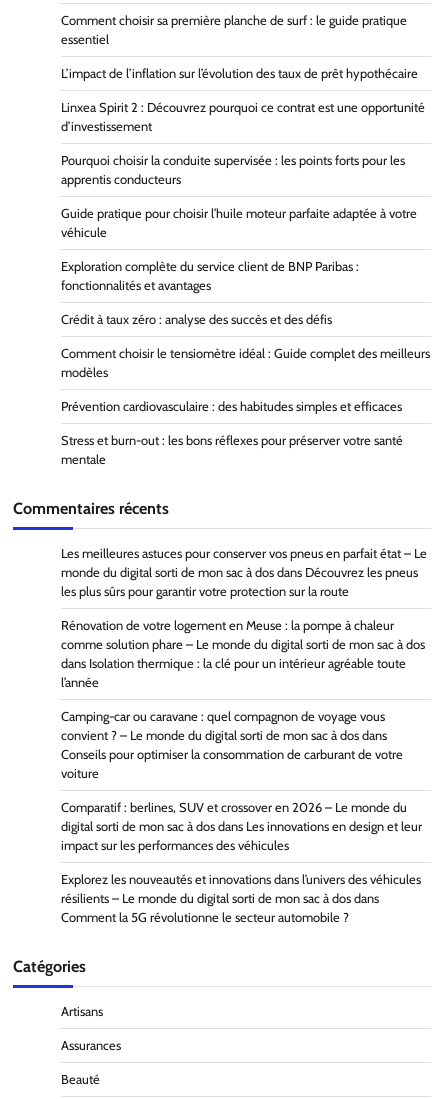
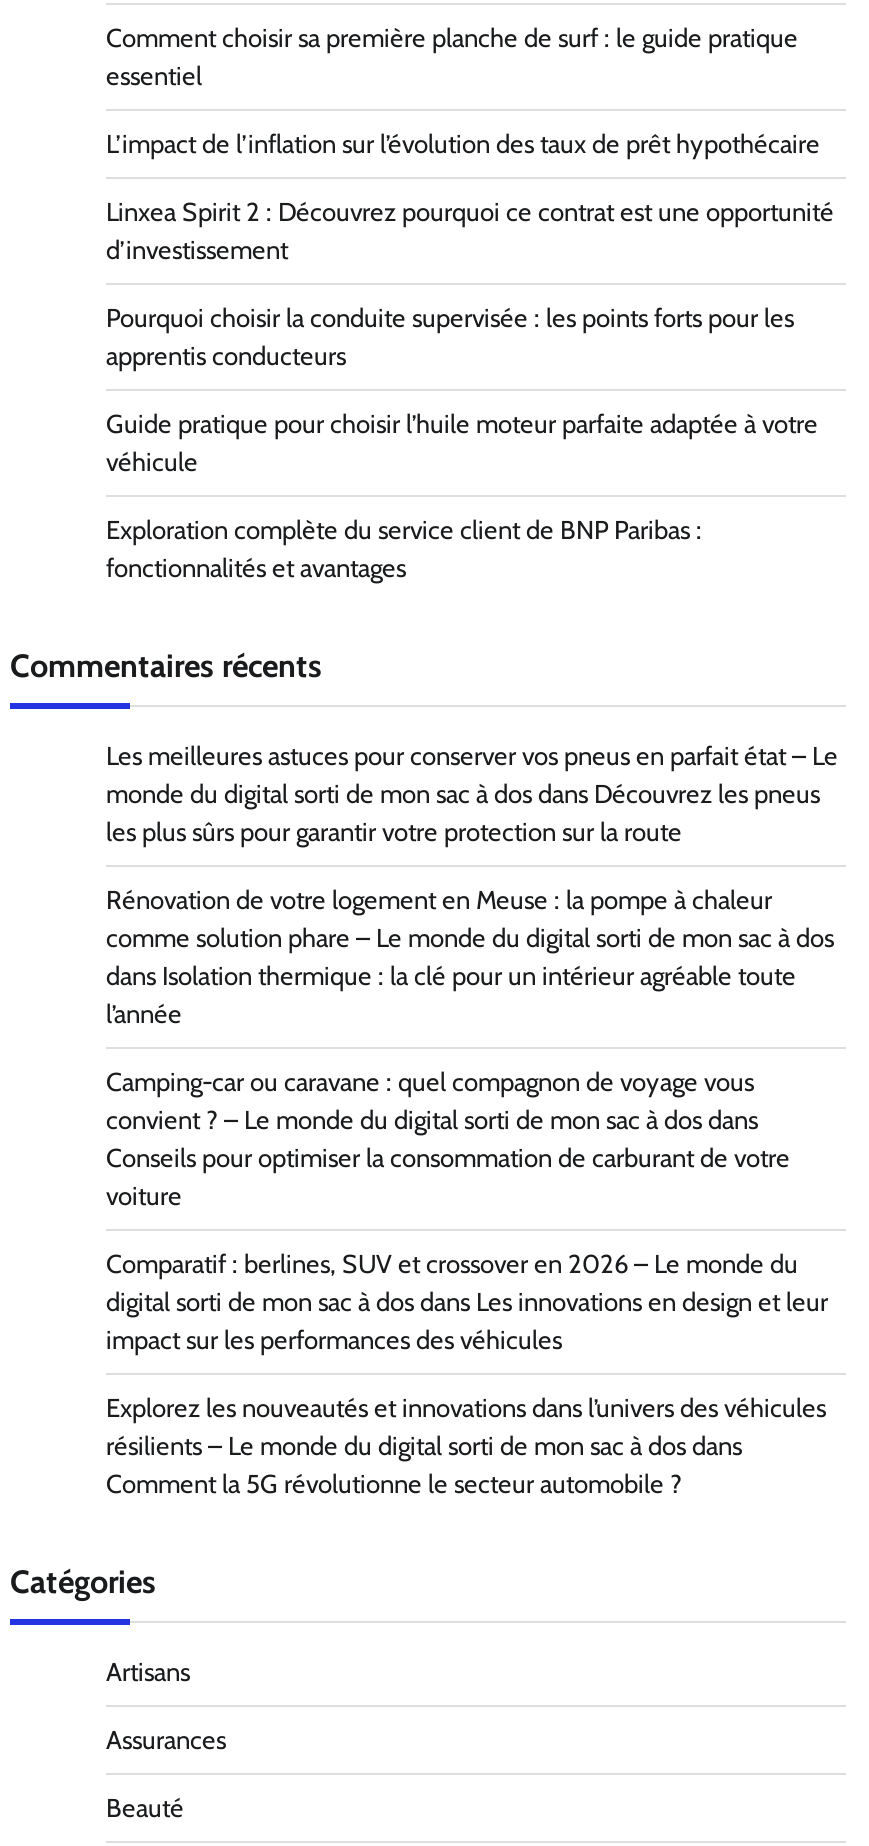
[61,312,430,467] Crédit à taux zéro : analyse des succès et des défis | Comment choisir le tensiomètre idéal : Guide complet des meilleurs | modèles | Prévention cardiovasculaire : des habitudes simples et efficaces | Stress et burn-out : les bons réflexes pour préserver votre santé | mentale -> none

